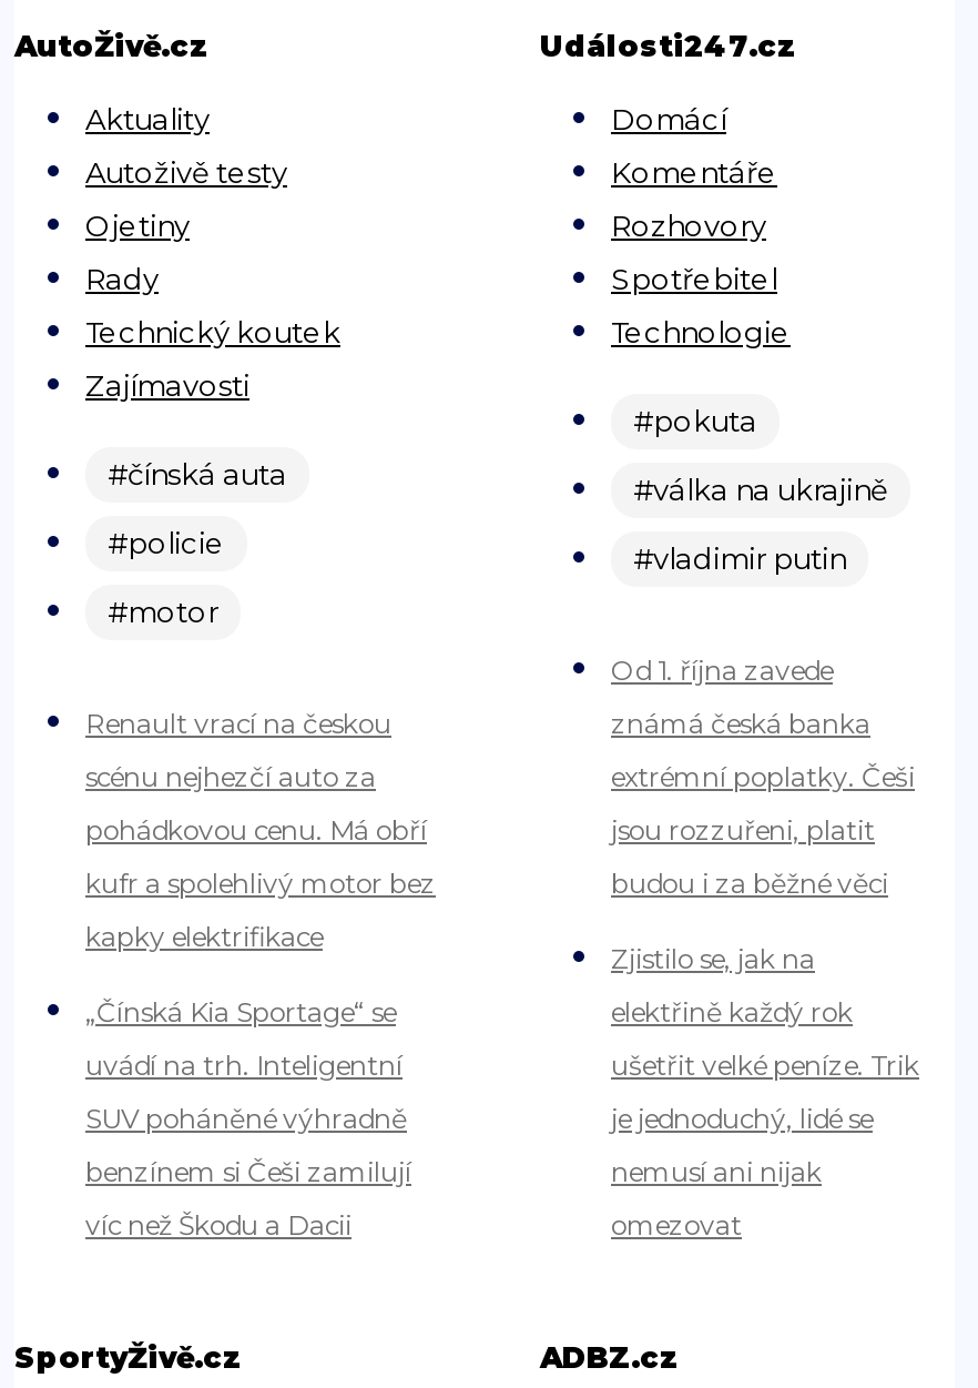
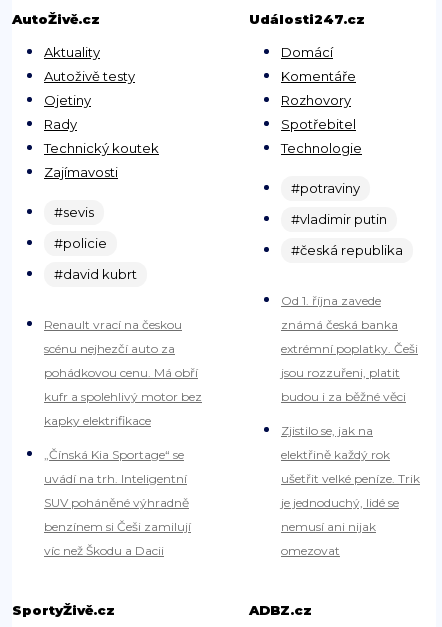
[633,403,888,507] #pokuta | #válka na ukrajině -> [291,180,360,196] #potraviny
[108,456,287,492] #čínská auta -> [54,204,94,220] #sevis
moved [633,541,846,576] -> [291,211,387,227]: #vladimir putin
none -> [291,242,403,258] #česká republika
[108,594,218,629] #motor -> [54,266,137,282] #david kubrt

